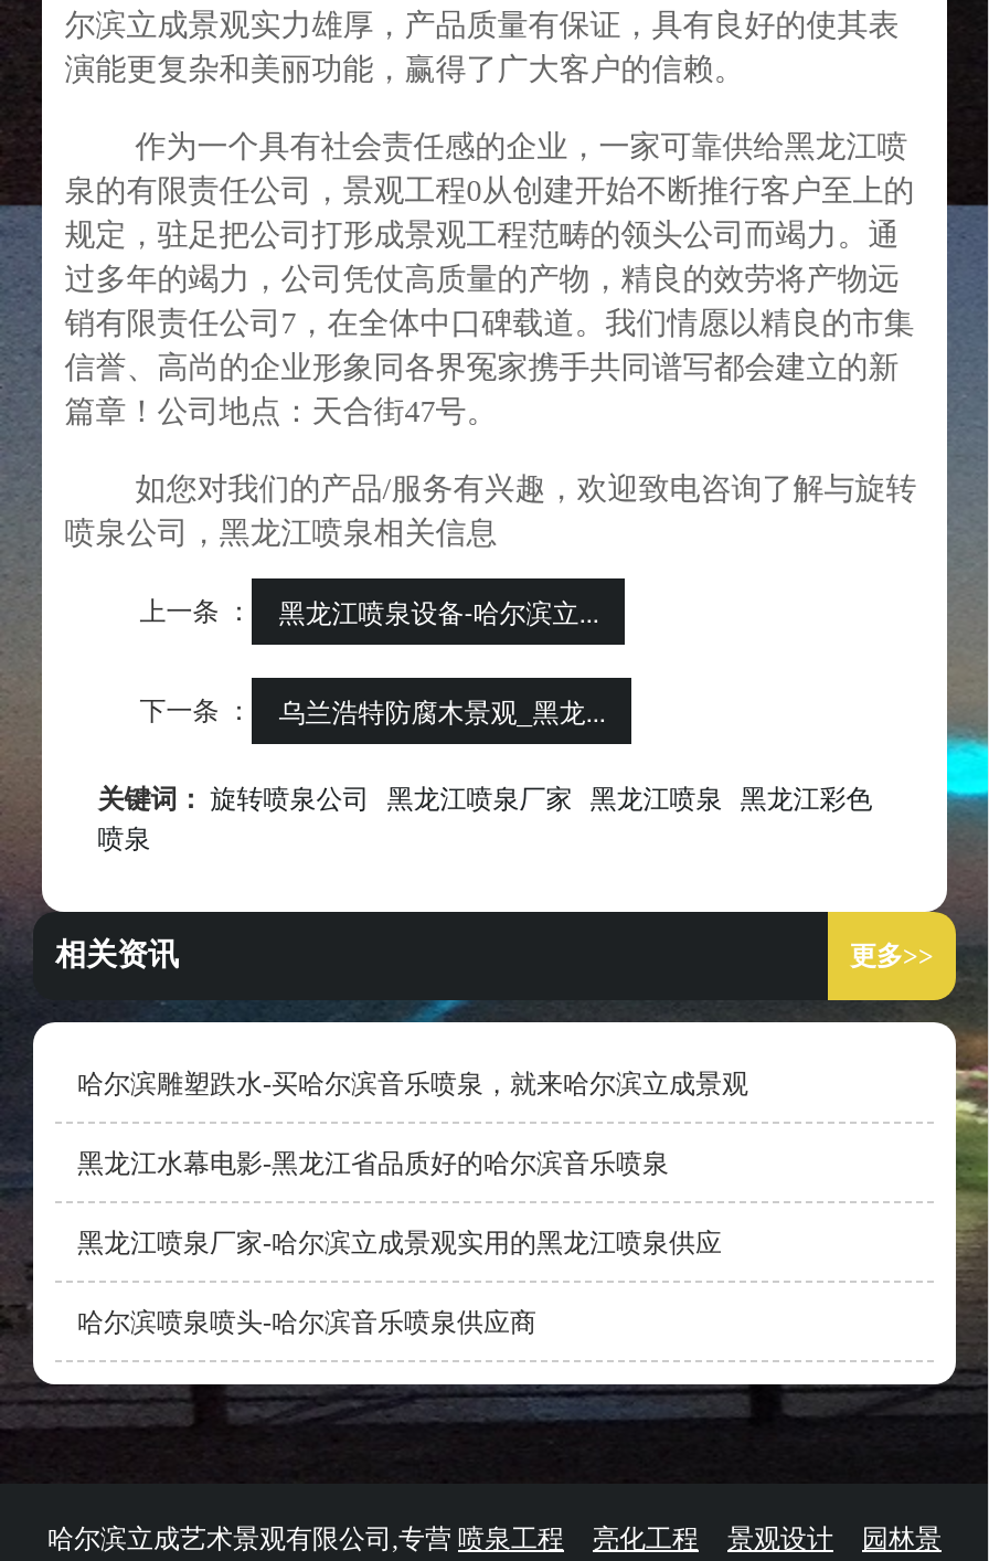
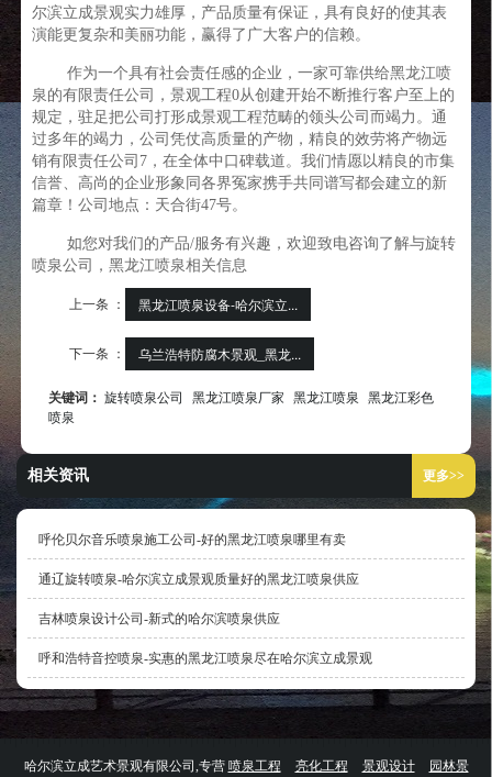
[77,1068,748,1099] 哈尔滨雕塑跌水-买哈尔滨音乐喷泉，就来哈尔滨立成景观 -> [38,531,346,547] 呼伦贝尔音乐喷泉施工公司-好的黑龙江喷泉哪里有卖
[77,1147,669,1178] 黑龙江水幕电影-黑龙江省品质好的哈尔滨音乐喷泉 -> [38,571,359,586] 通辽旋转喷泉-哈尔滨立成景观质量好的黑龙江喷泉供应
[77,1227,722,1258] 黑龙江喷泉厂家-哈尔滨立成景观实用的黑龙江喷泉供应 -> [38,611,280,626] 吉林喷泉设计公司-新式的哈尔滨喷泉供应
[77,1306,536,1337] 哈尔滨喷泉喷头-哈尔滨音乐喷泉供应商 -> [38,650,372,666] 呼和浩特音控喷泉-实惠的黑龙江喷泉尽在哈尔滨立成景观

